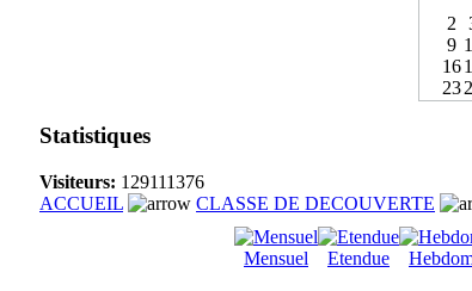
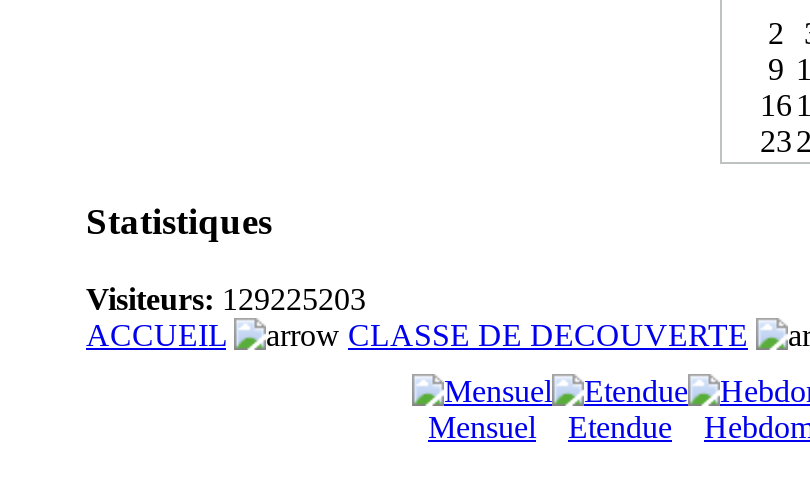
[39,172,204,192] Visiteurs: 129111376 -> [86,282,366,316] Visiteurs: 129225203

